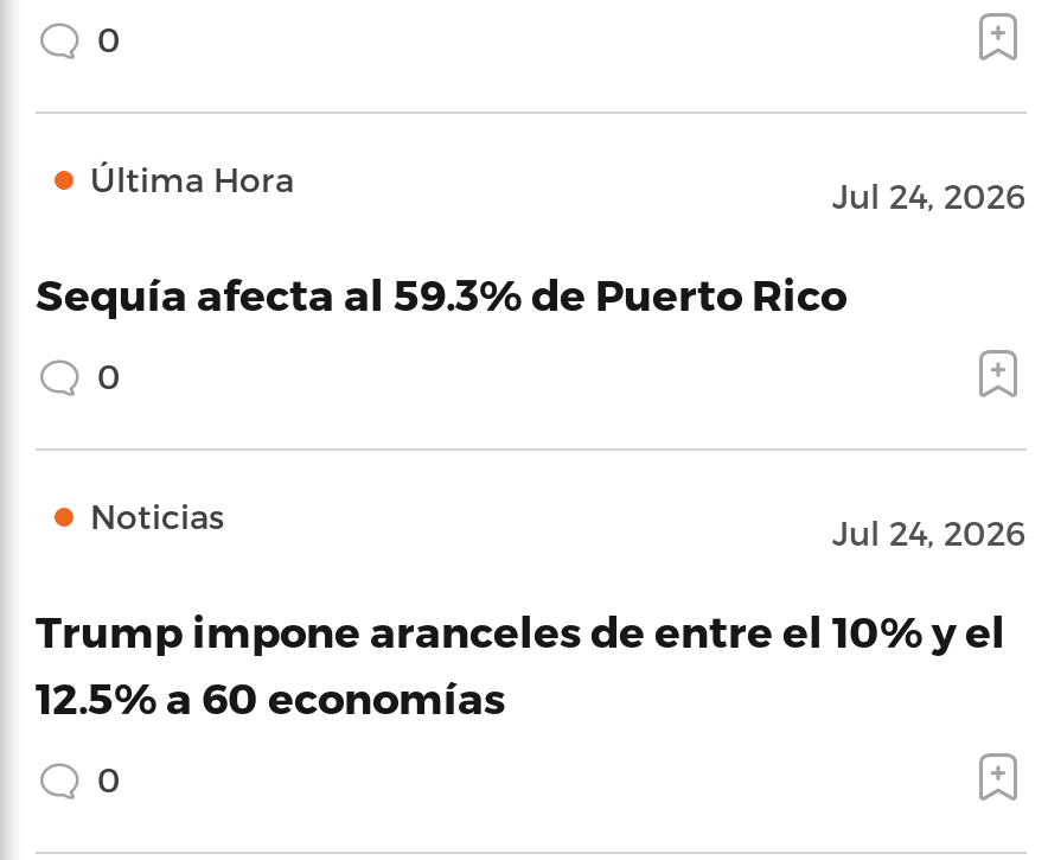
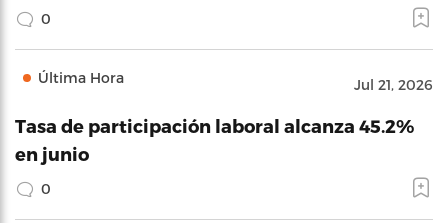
[36,175,1027,721] Jul 24, 2026 | Sequía afecta al 59.3% de Puerto Rico | 0 | Noticias | Jul 24, 2026 | Trump impone aranceles de entre el 10% y el | 12.5% a 60 economías -> [15,76,433,164] Jul 21, 2026 | Tasa de participación laboral alcanza 45.2% | en junio

